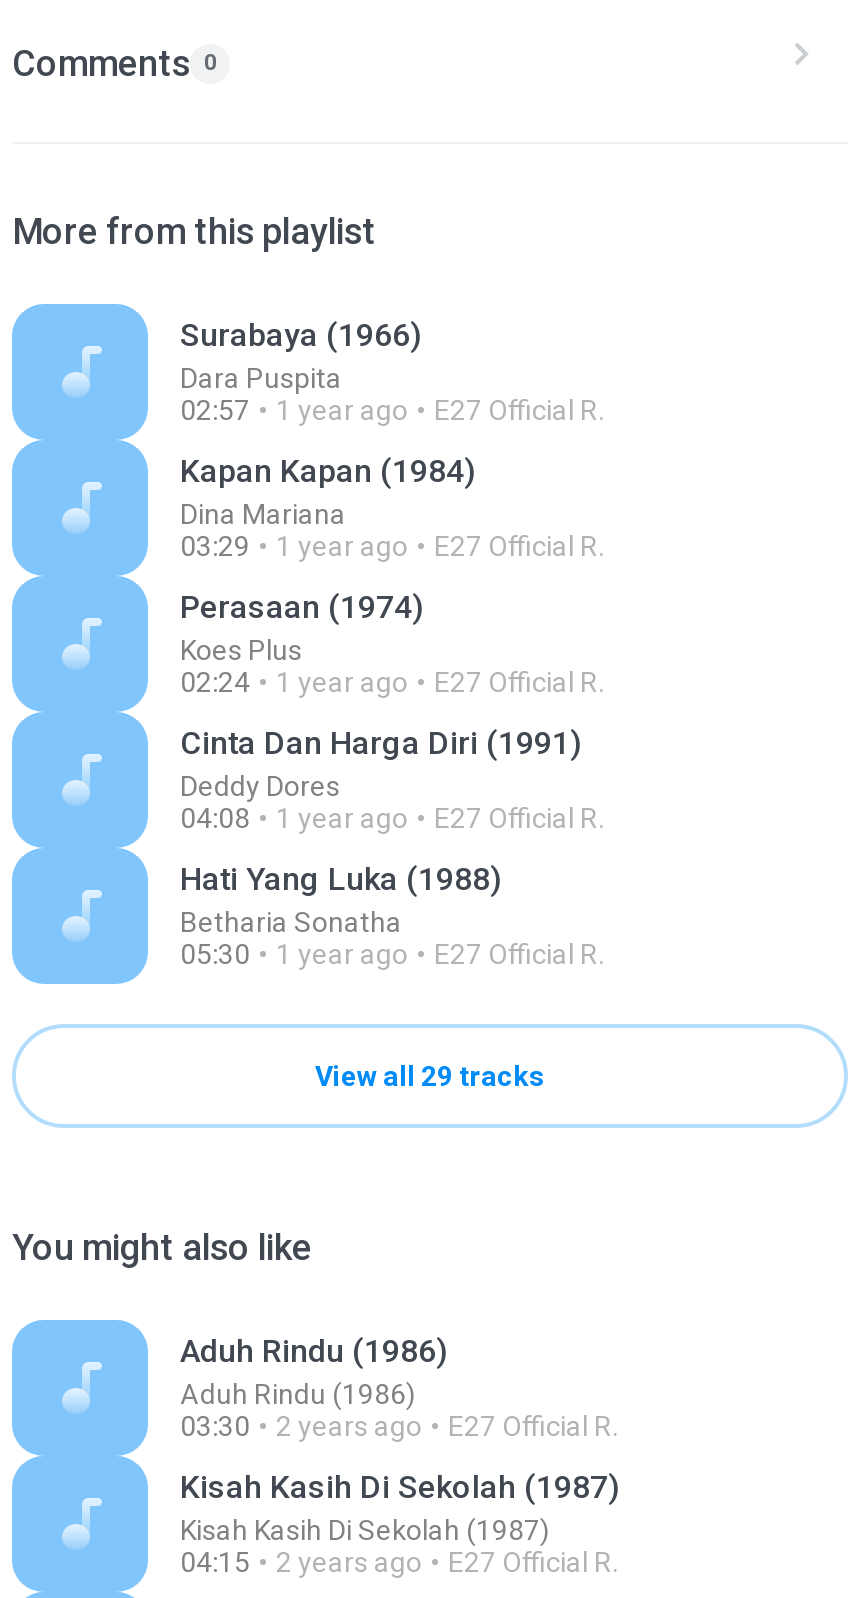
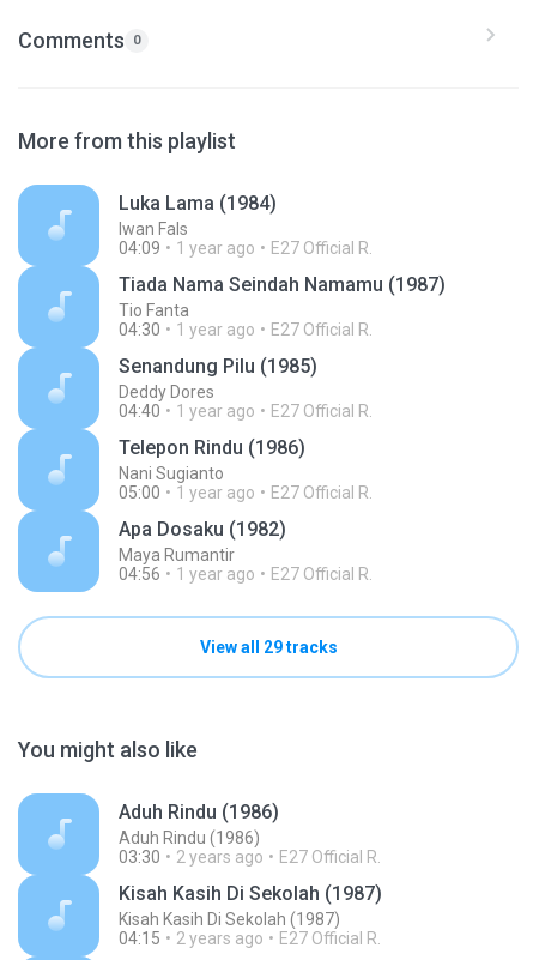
[180,316,422,426] Surabaya (1966) | Dara Puspita | 02:57 -> [119,192,277,258] Luka Lama (1984) | Iwan Fals | 04:09
[180,452,476,562] Kapan Kapan (1984) | Dina Mariana | 03:29 -> [119,273,446,339] Tiada Nama Seindah Namamu (1987) | Tio Fanta | 04:30
[180,588,424,698] Perasaan (1974) | Koes Plus | 02:24 -> [119,355,317,421] Senandung Pilu (1985) | Deddy Dores | 04:40
[180,724,582,834] Cinta Dan Harga Diri (1991) | Deddy Dores | 04:08 -> [119,436,305,502] Telepon Rindu (1986) | Nani Sugianto | 05:00
[180,860,502,970] Hati Yang Luka (1988) | Betharia Sonatha | 05:30 -> [119,518,286,584] Apa Dosaku (1982) | Maya Rumantir | 04:56

